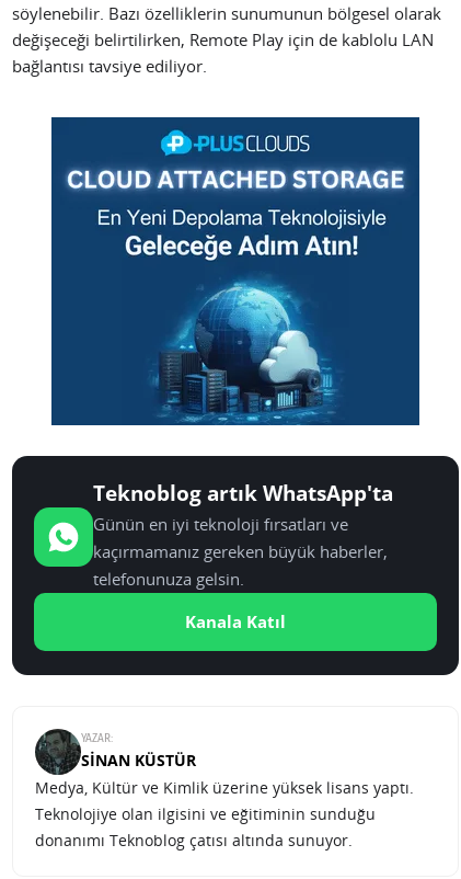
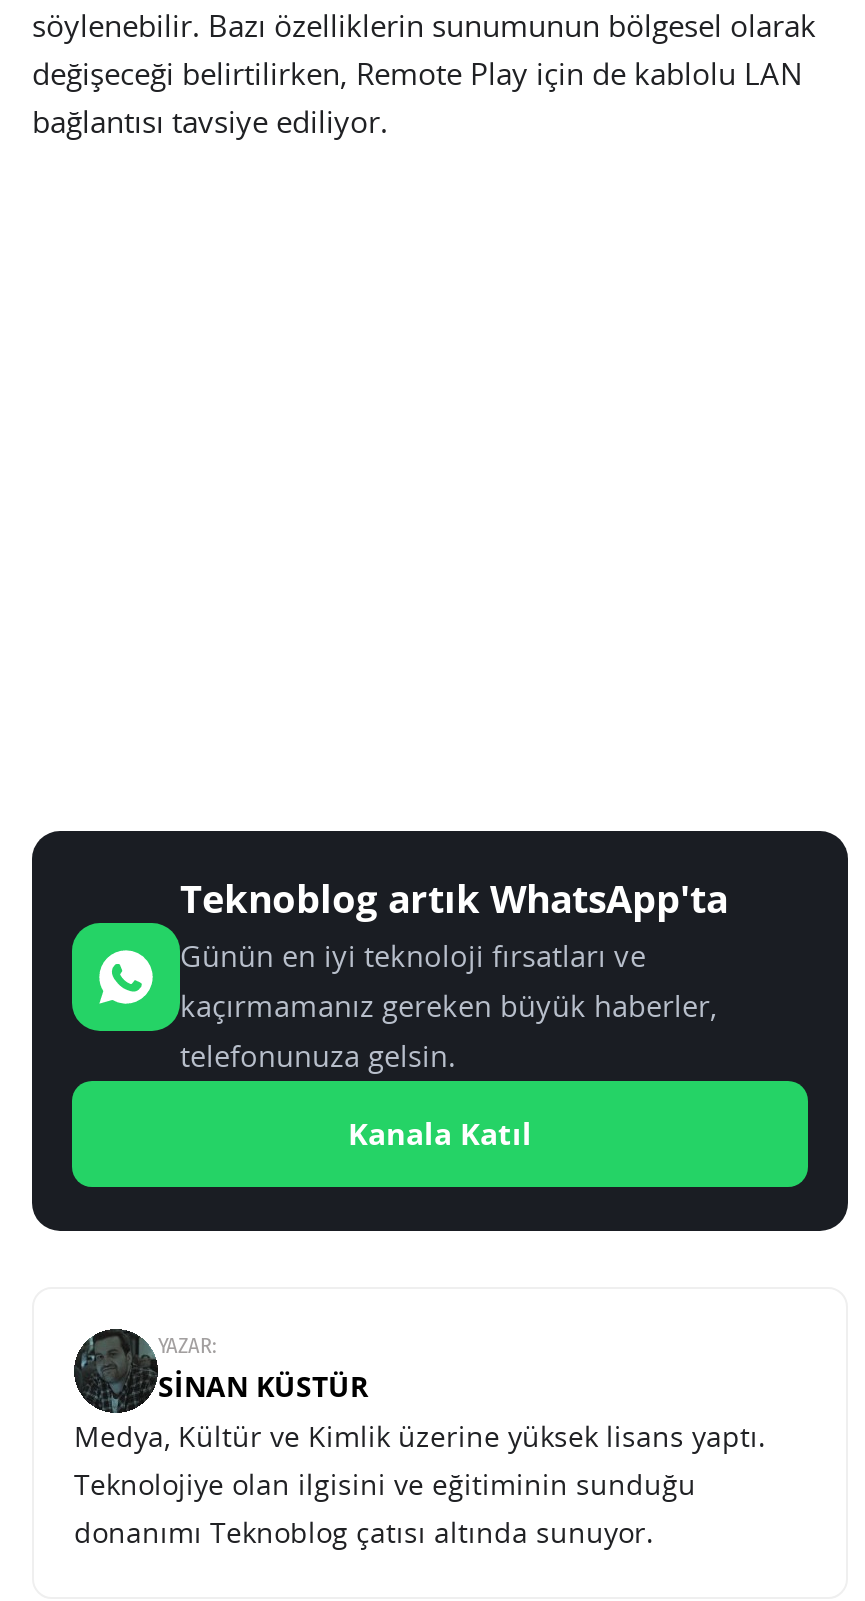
[50,116,420,426] [image] -> none

